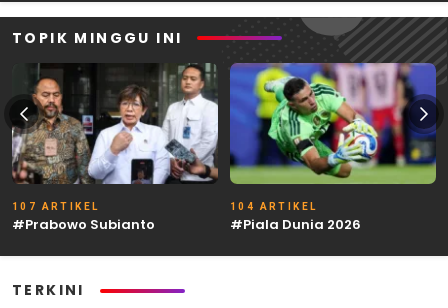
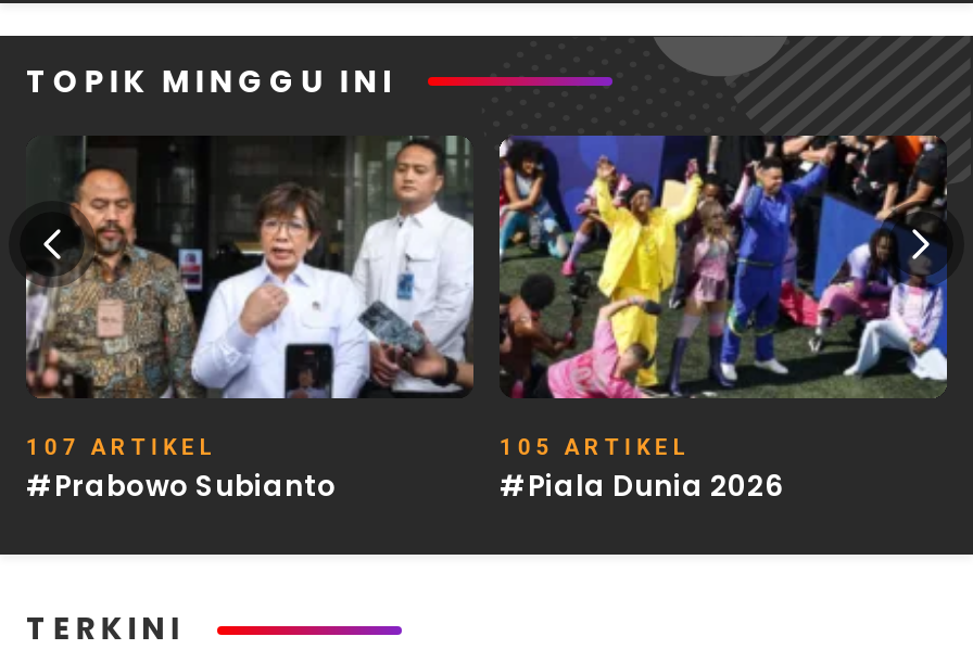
[229,62,437,212] [image] | 104 ARTIKEL -> [497,133,949,459] [image] | 105 ARTIKEL

